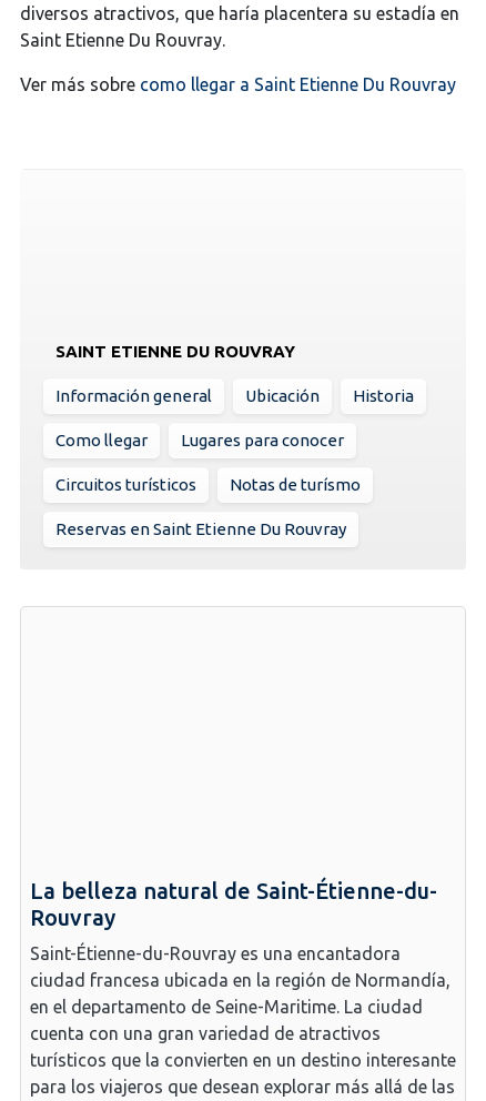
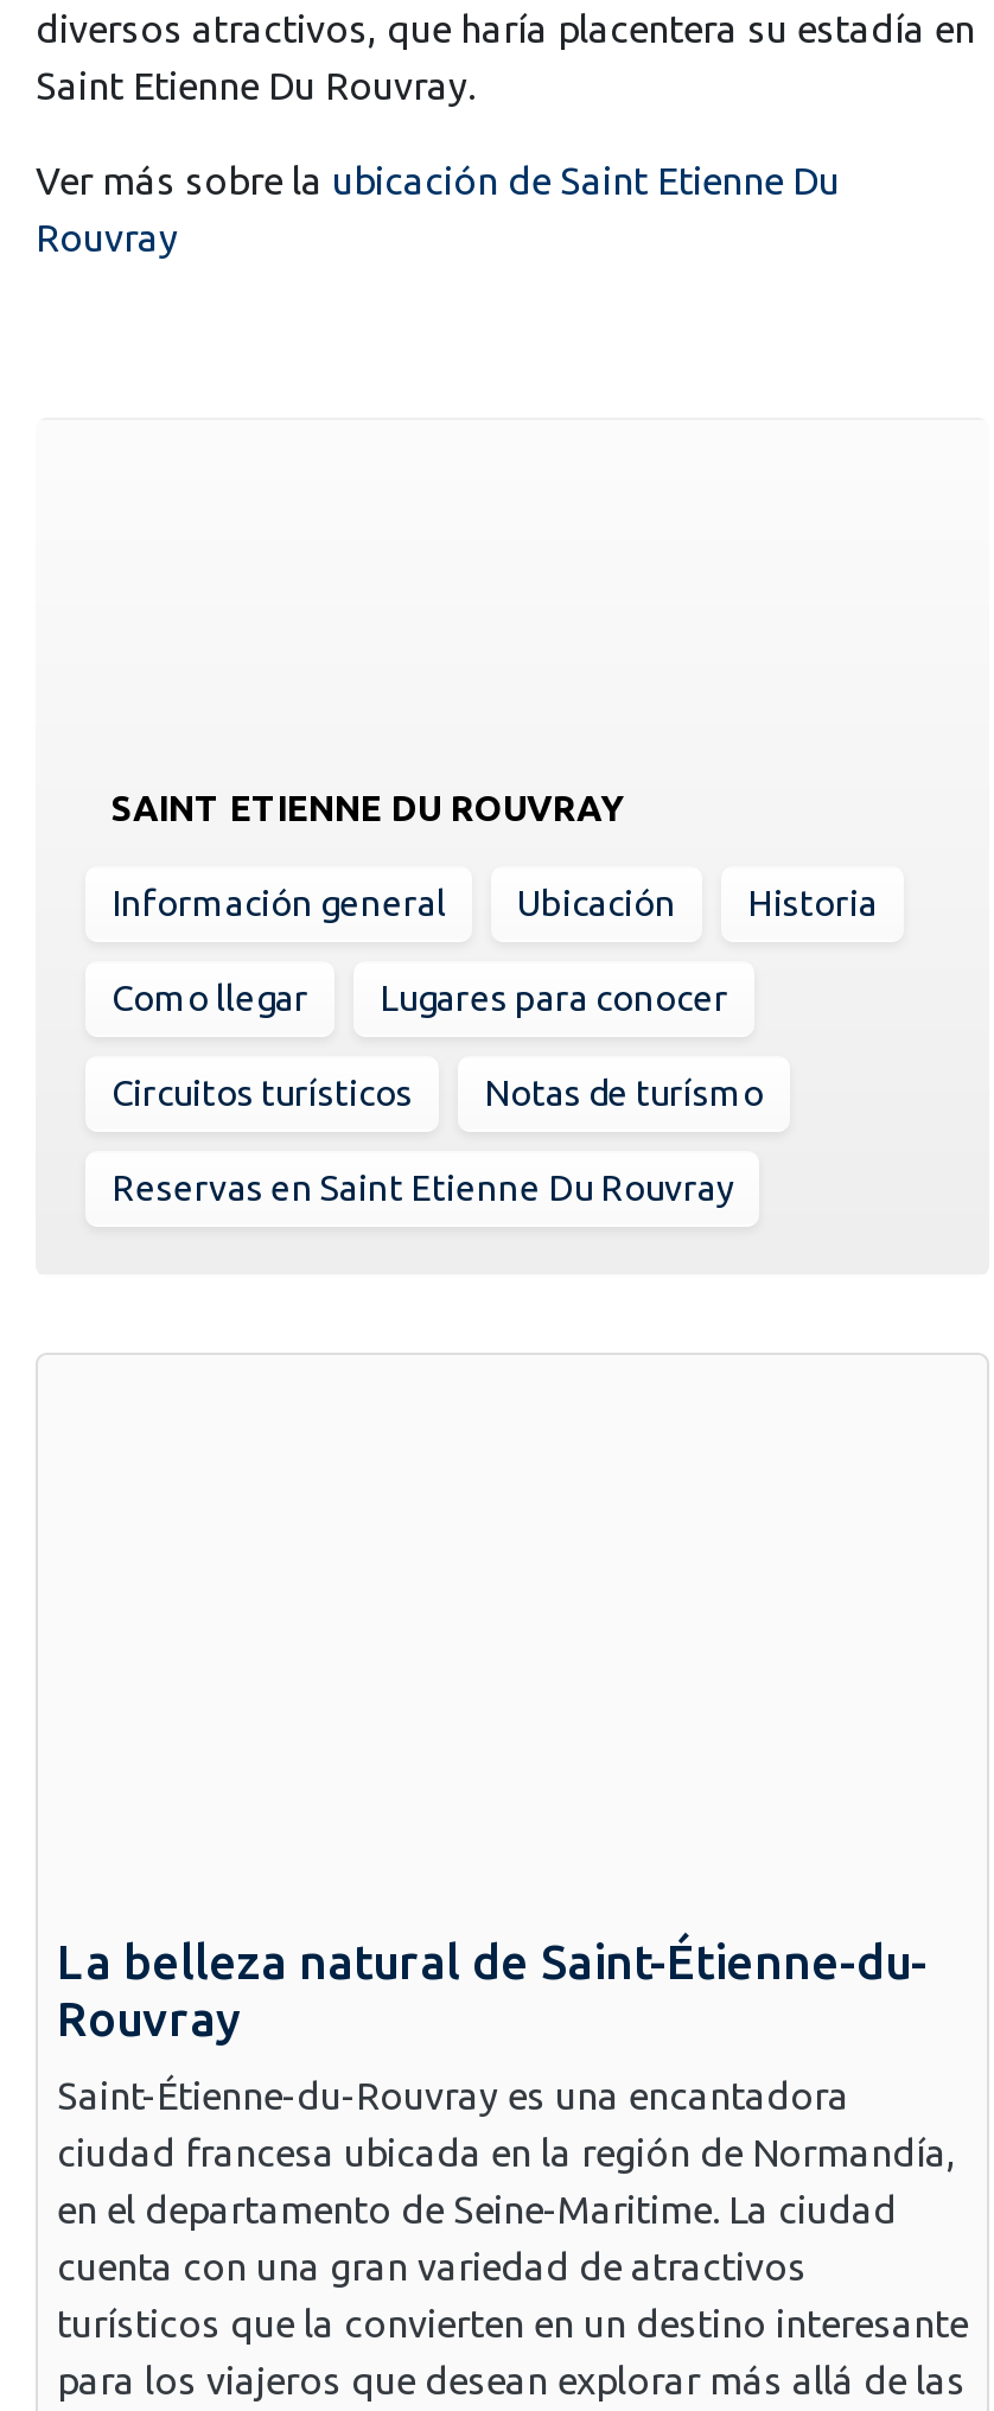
[20,74,456,94] Ver más sobre como llegar a Saint Etienne Du Rouvray -> [36,159,840,258] Ver más sobre la ubicación de Saint Etienne Du | Rouvray

